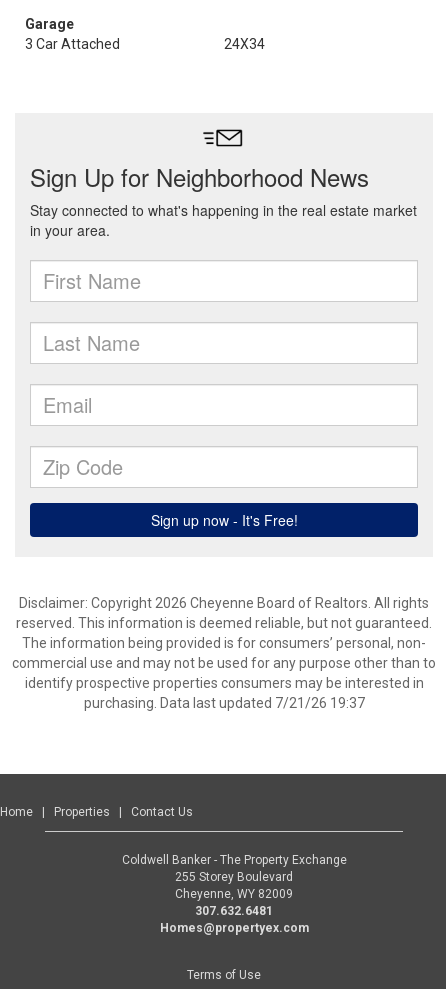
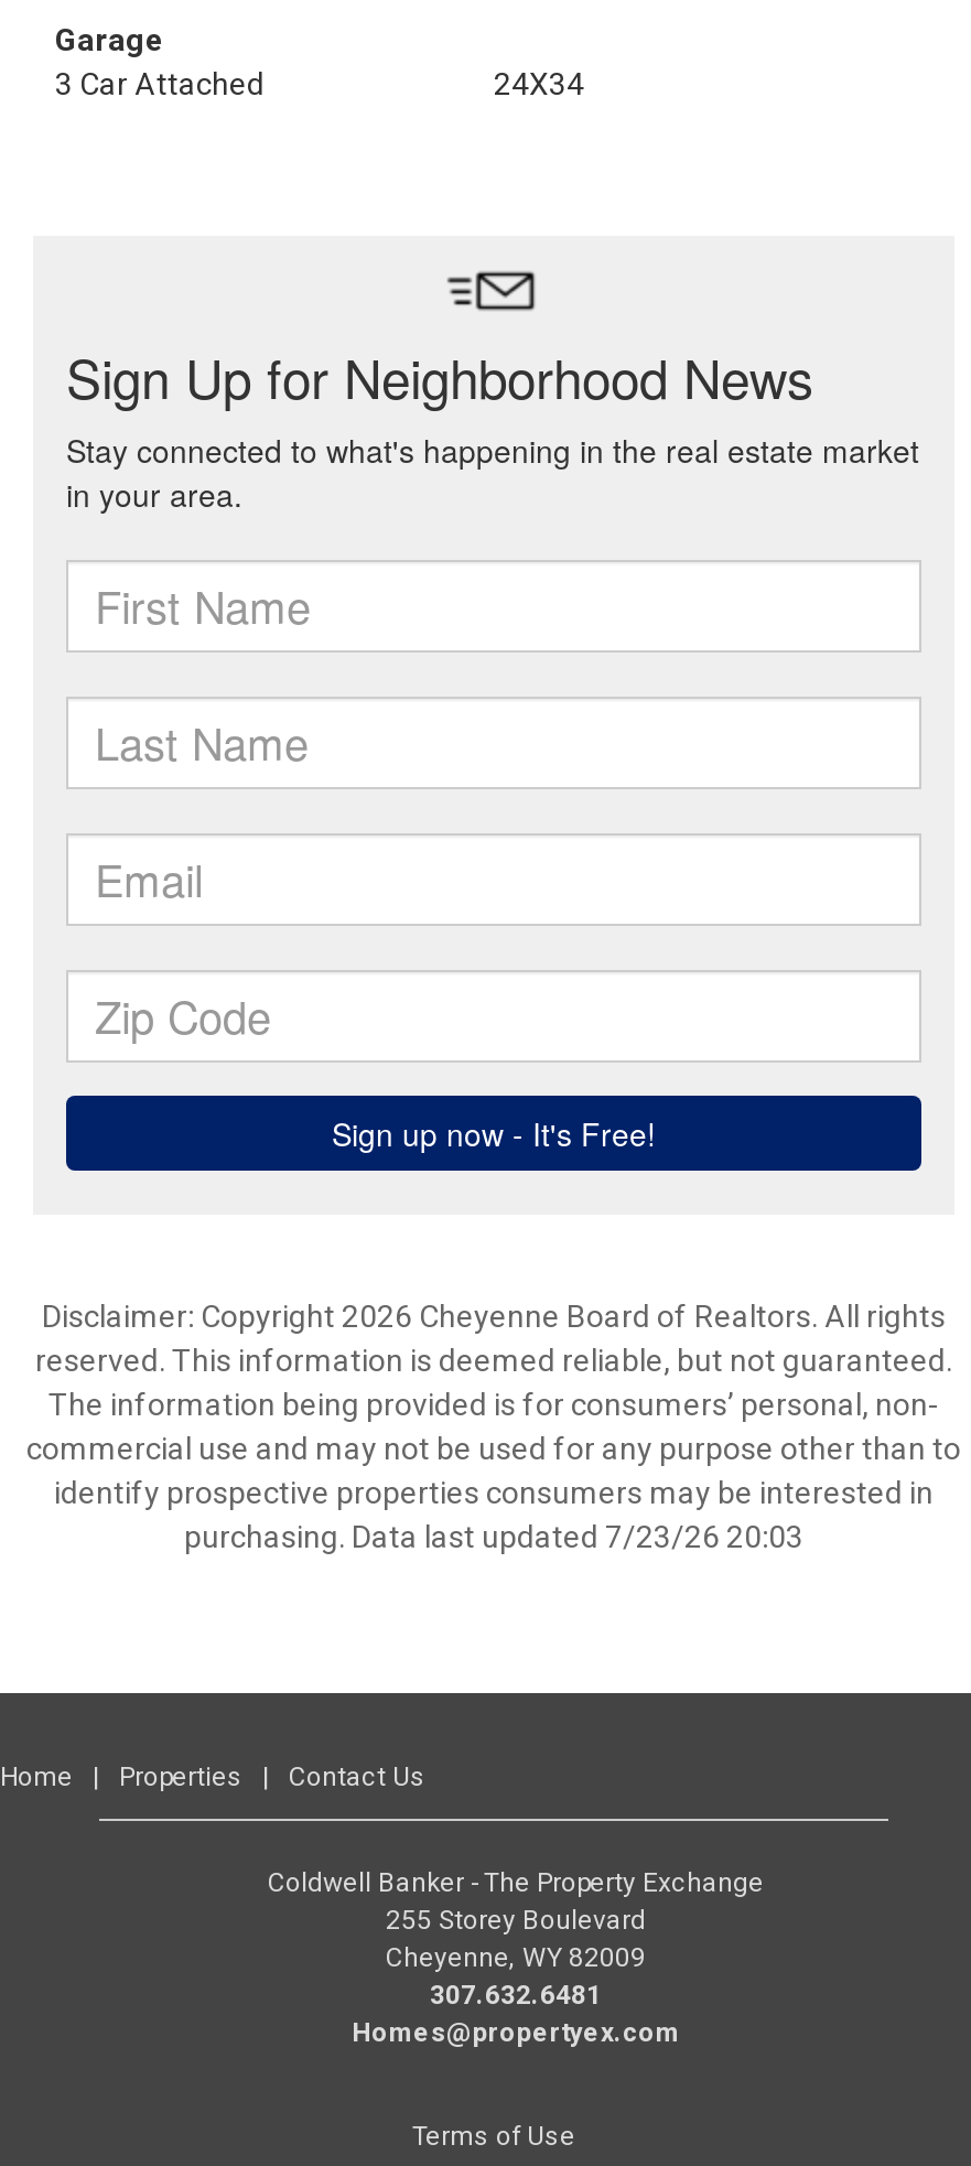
[83,695,364,711] purchasing. Data last updated 7/21/26 19:37 -> [184,1519,803,1554] purchasing. Data last updated 7/23/26 20:03

